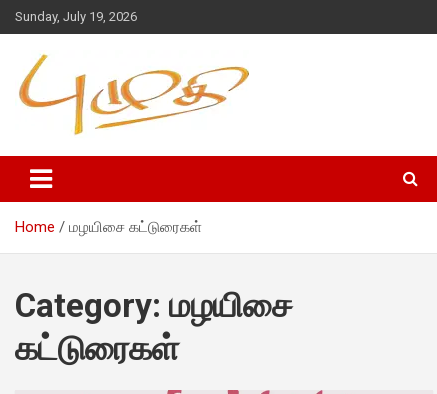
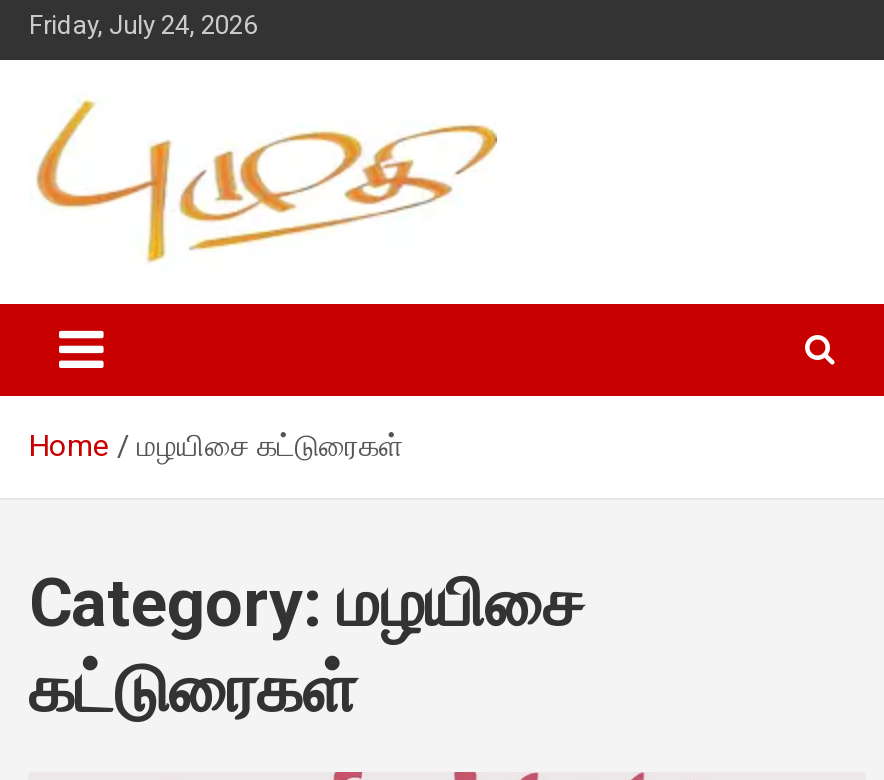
[15,9,137,24] Sunday, July 19, 2026 -> [29,10,257,40] Friday, July 24, 2026

